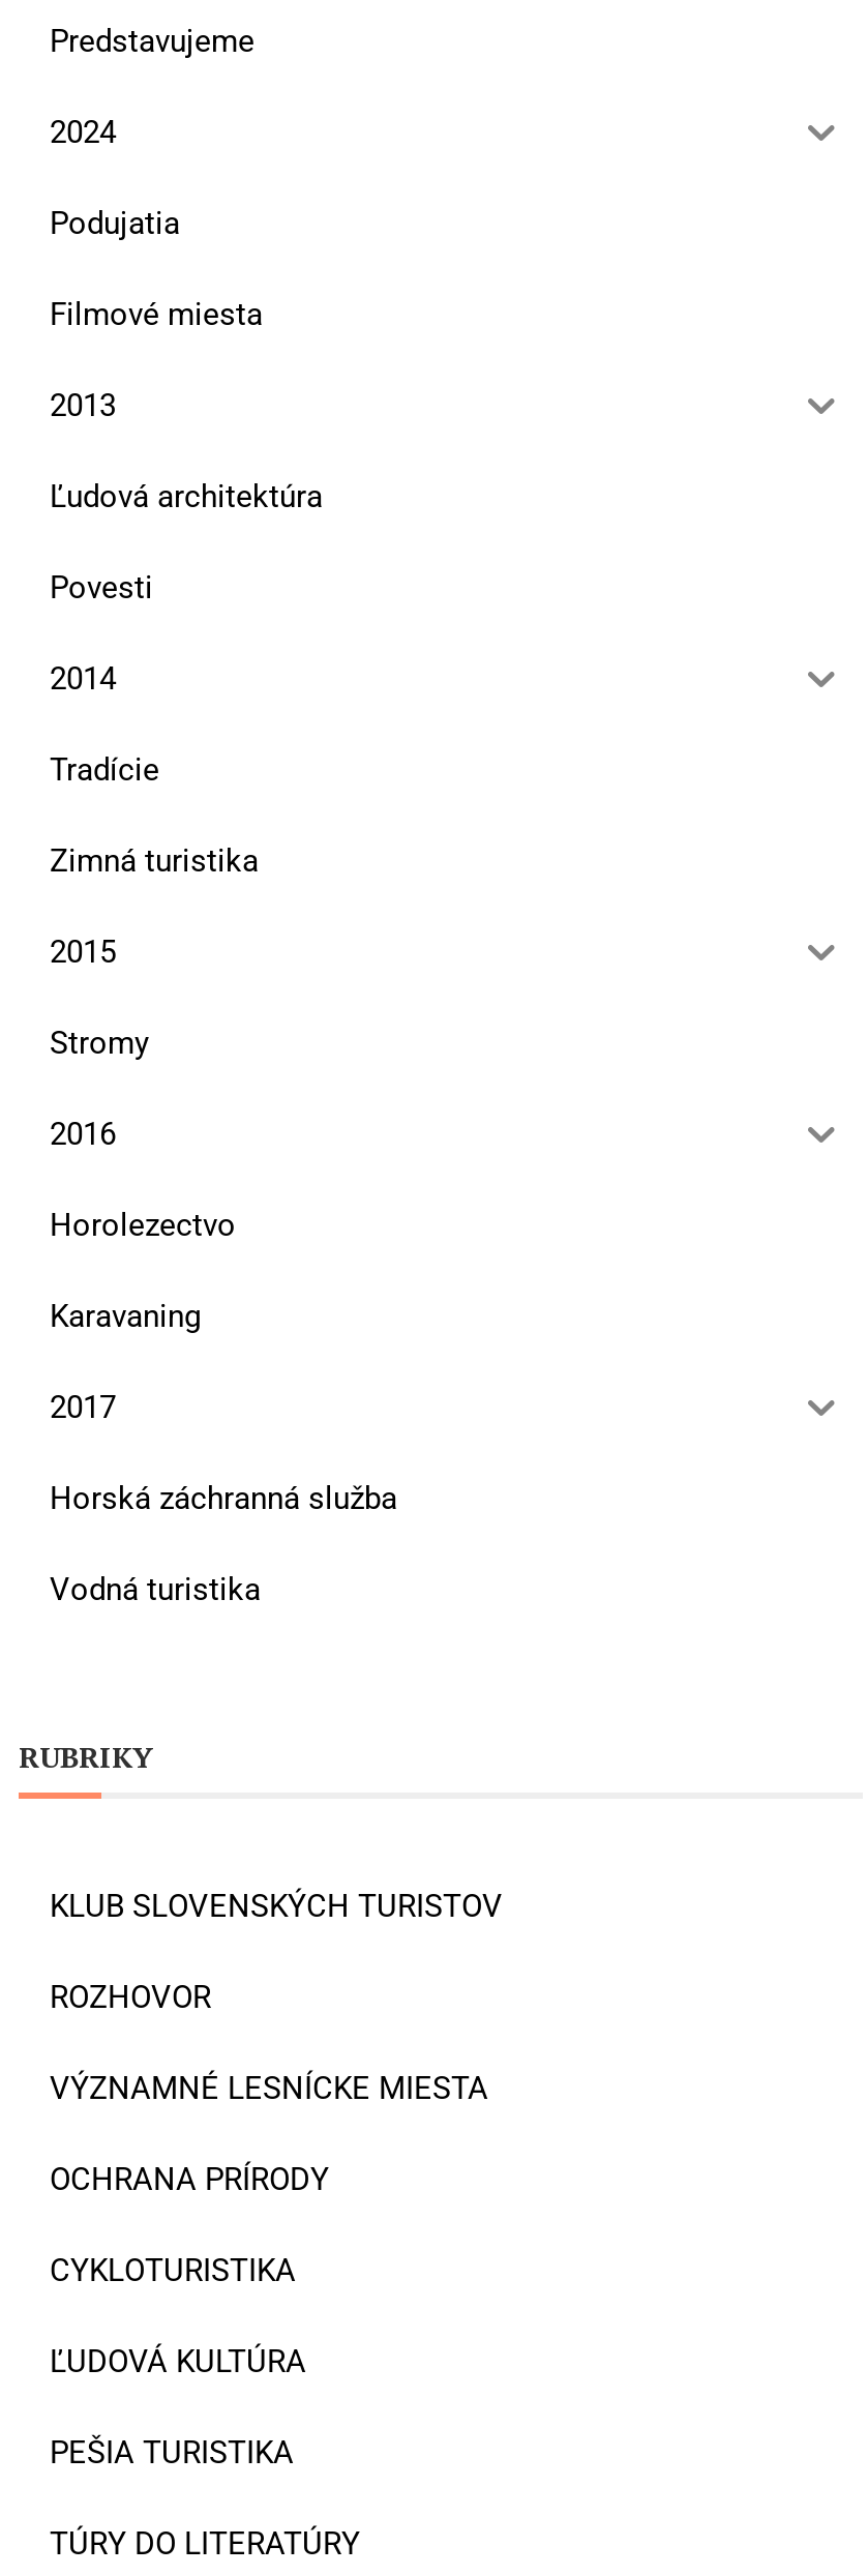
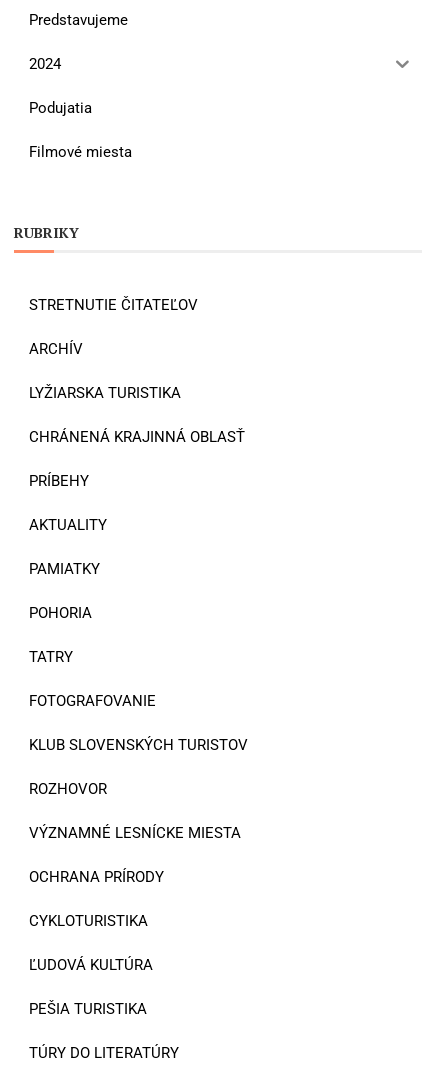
[50,386,397,1607] 2013 | Ľudová architektúra | Povesti | 2014 | Tradície | Zimná turistika | 2015 | Stromy | 2016 | Horolezectvo | Karavaning | 2017 | Horská záchranná služba | Vodná turistika -> none
moved [19,1737,153,1776] -> [14,223,79,242]: RUBRIKY
none -> [29,296,245,710] STRETNUTIE ČITATEĽOV | ARCHÍV | LYŽIARSKA TURISTIKA | CHRÁNENÁ KRAJINNÁ OBLASŤ | PRÍBEHY | AKTUALITY | PAMIATKY | POHORIA | TATRY | FOTOGRAFOVANIE

